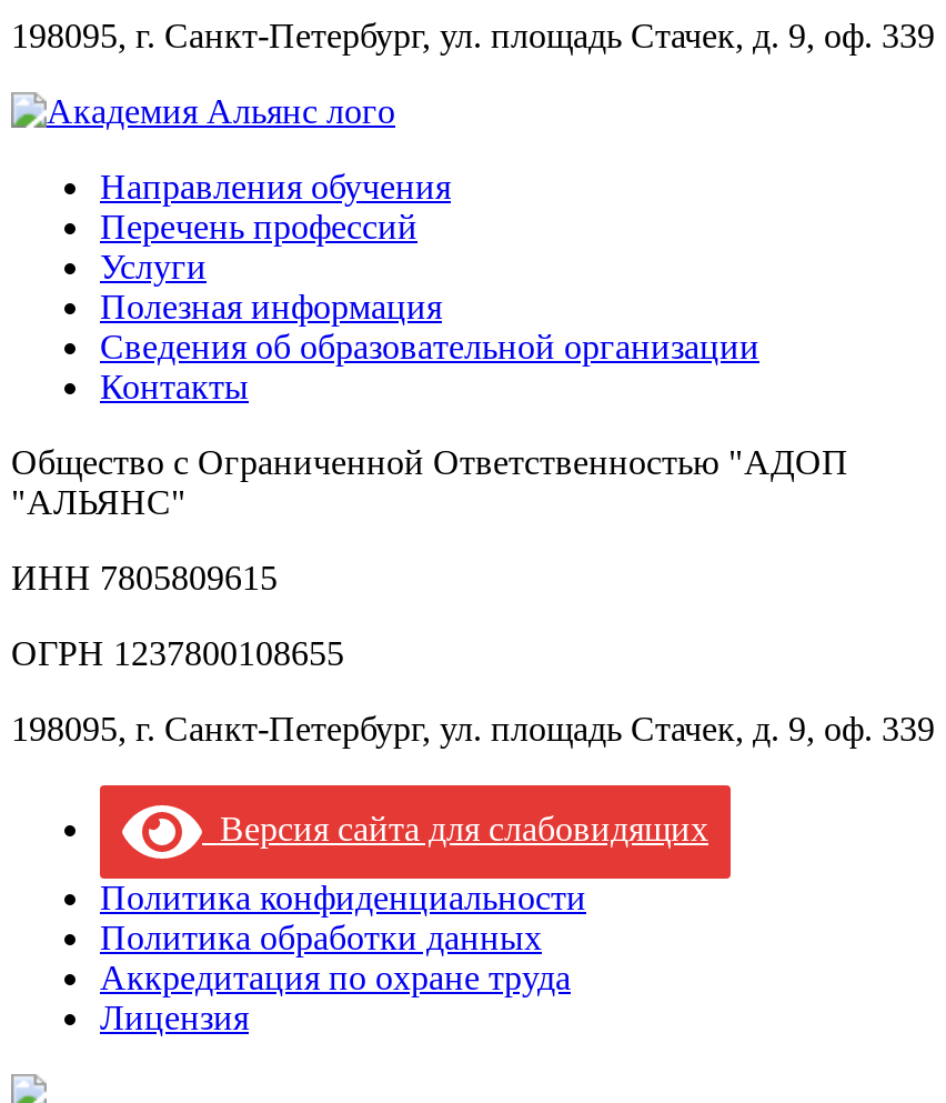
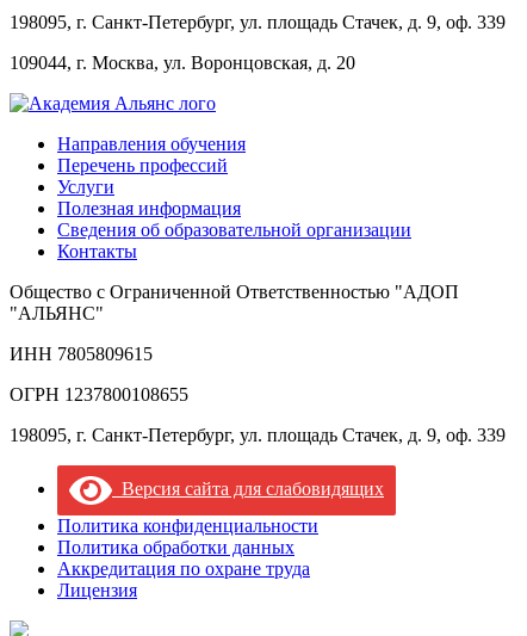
none -> [10,53,355,73] 109044, г. Москва, ул. Воронцовская, д. 20

